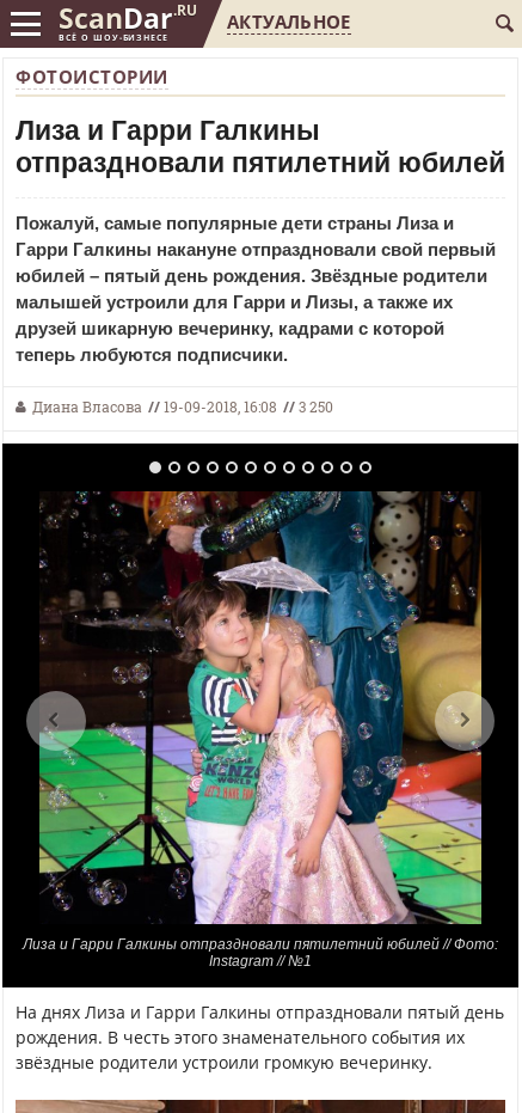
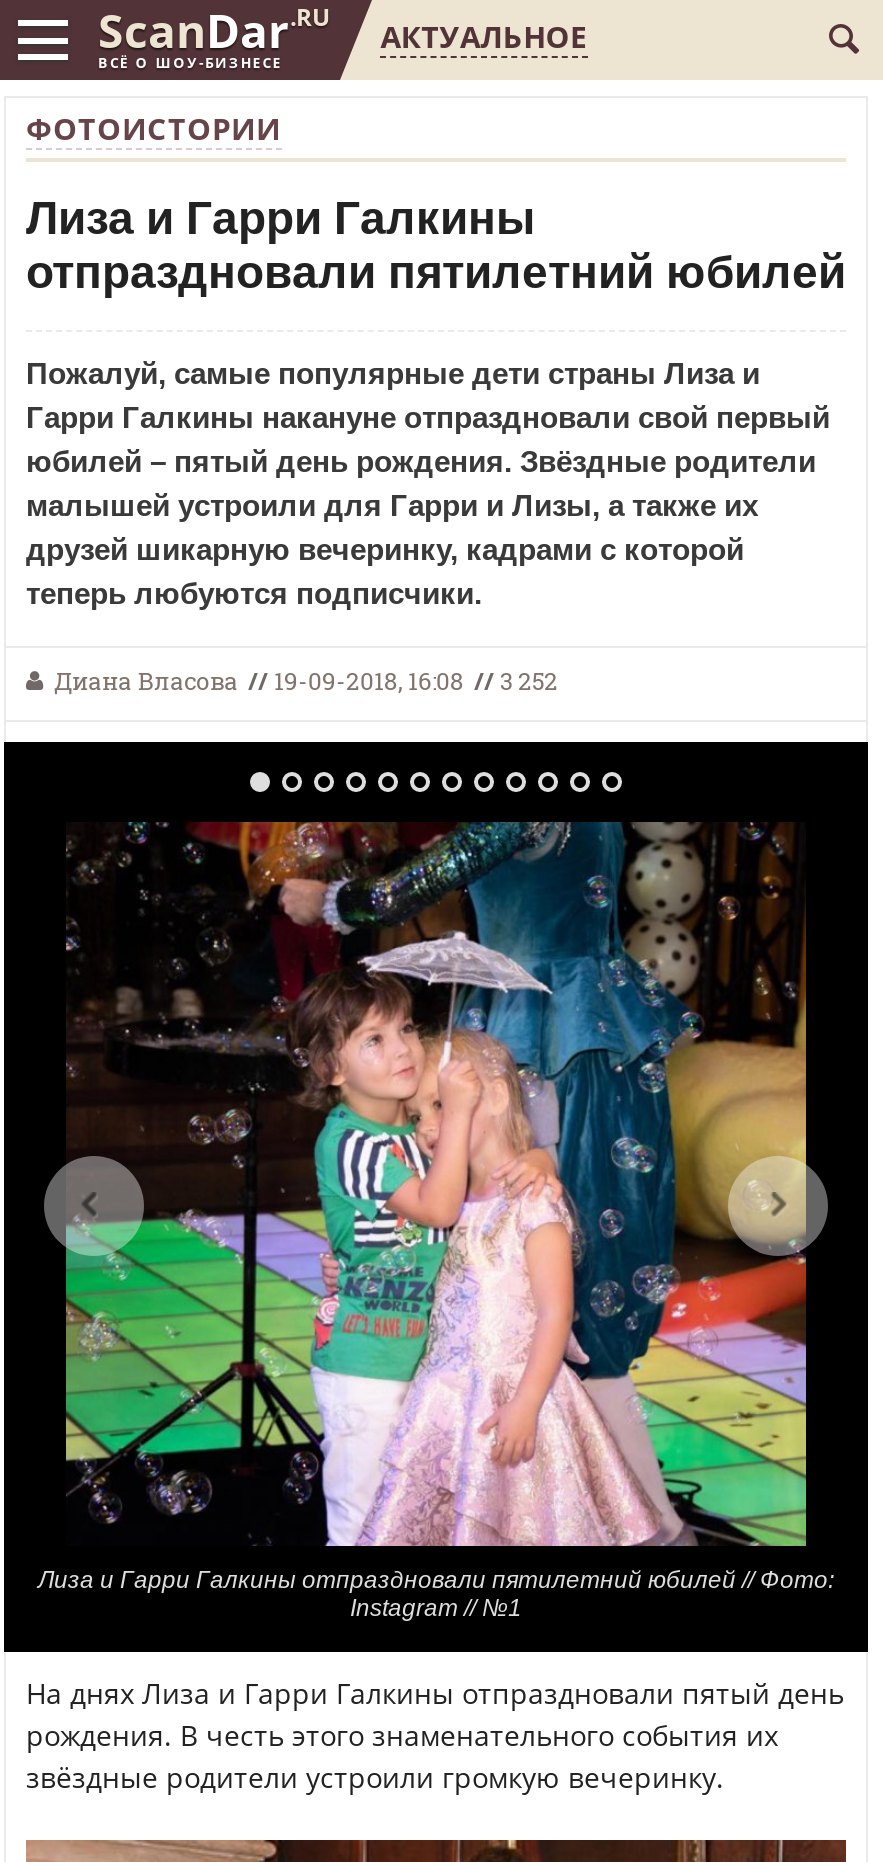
[32,397,333,417] Диана Власова // 19-09-2018, 16:08 // 3 250 -> [54,664,558,698] Диана Власова // 19-09-2018, 16:08 // 3 252

